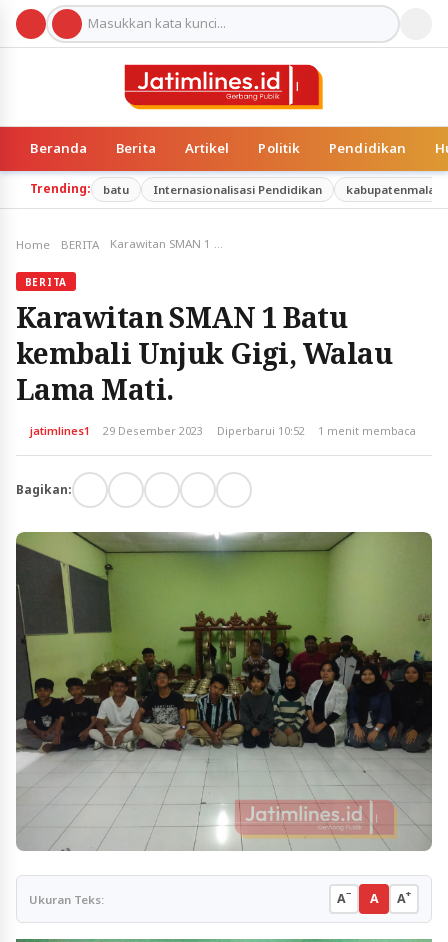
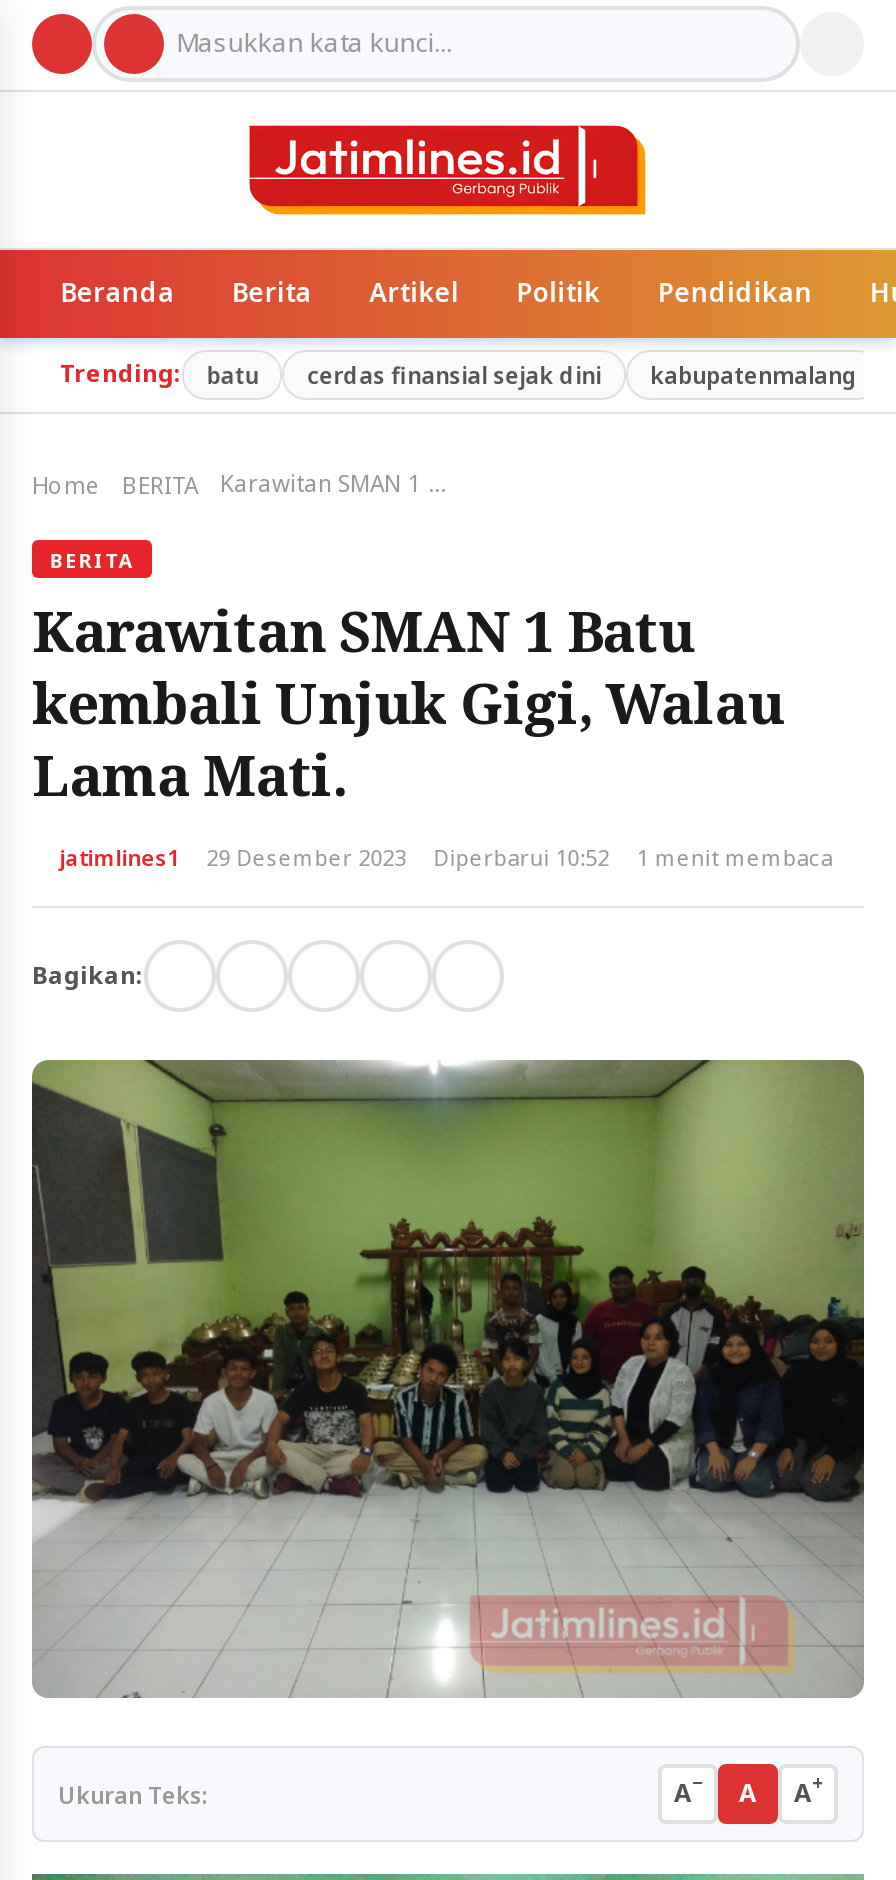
[154,182,322,197] Internasionalisasi Pendidikan -> [307,360,601,390] cerdas finansial sejak dini

